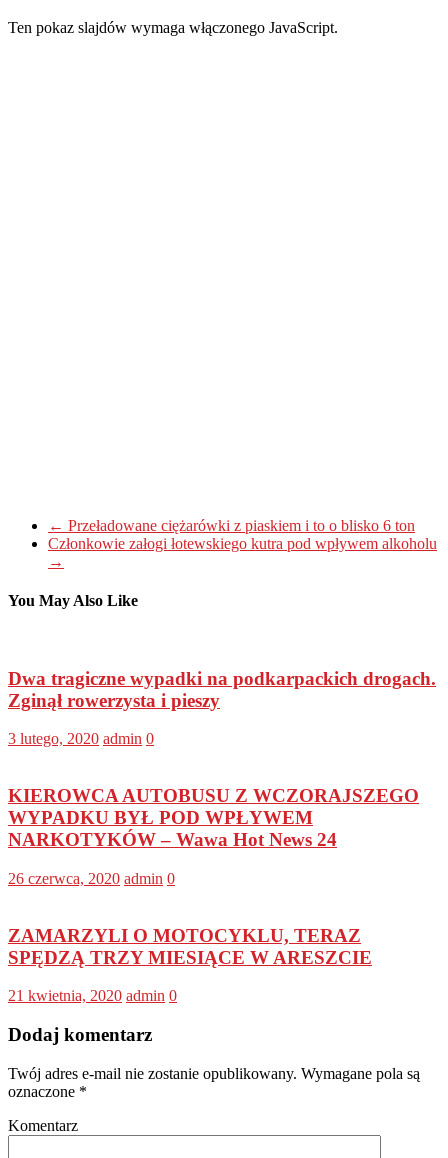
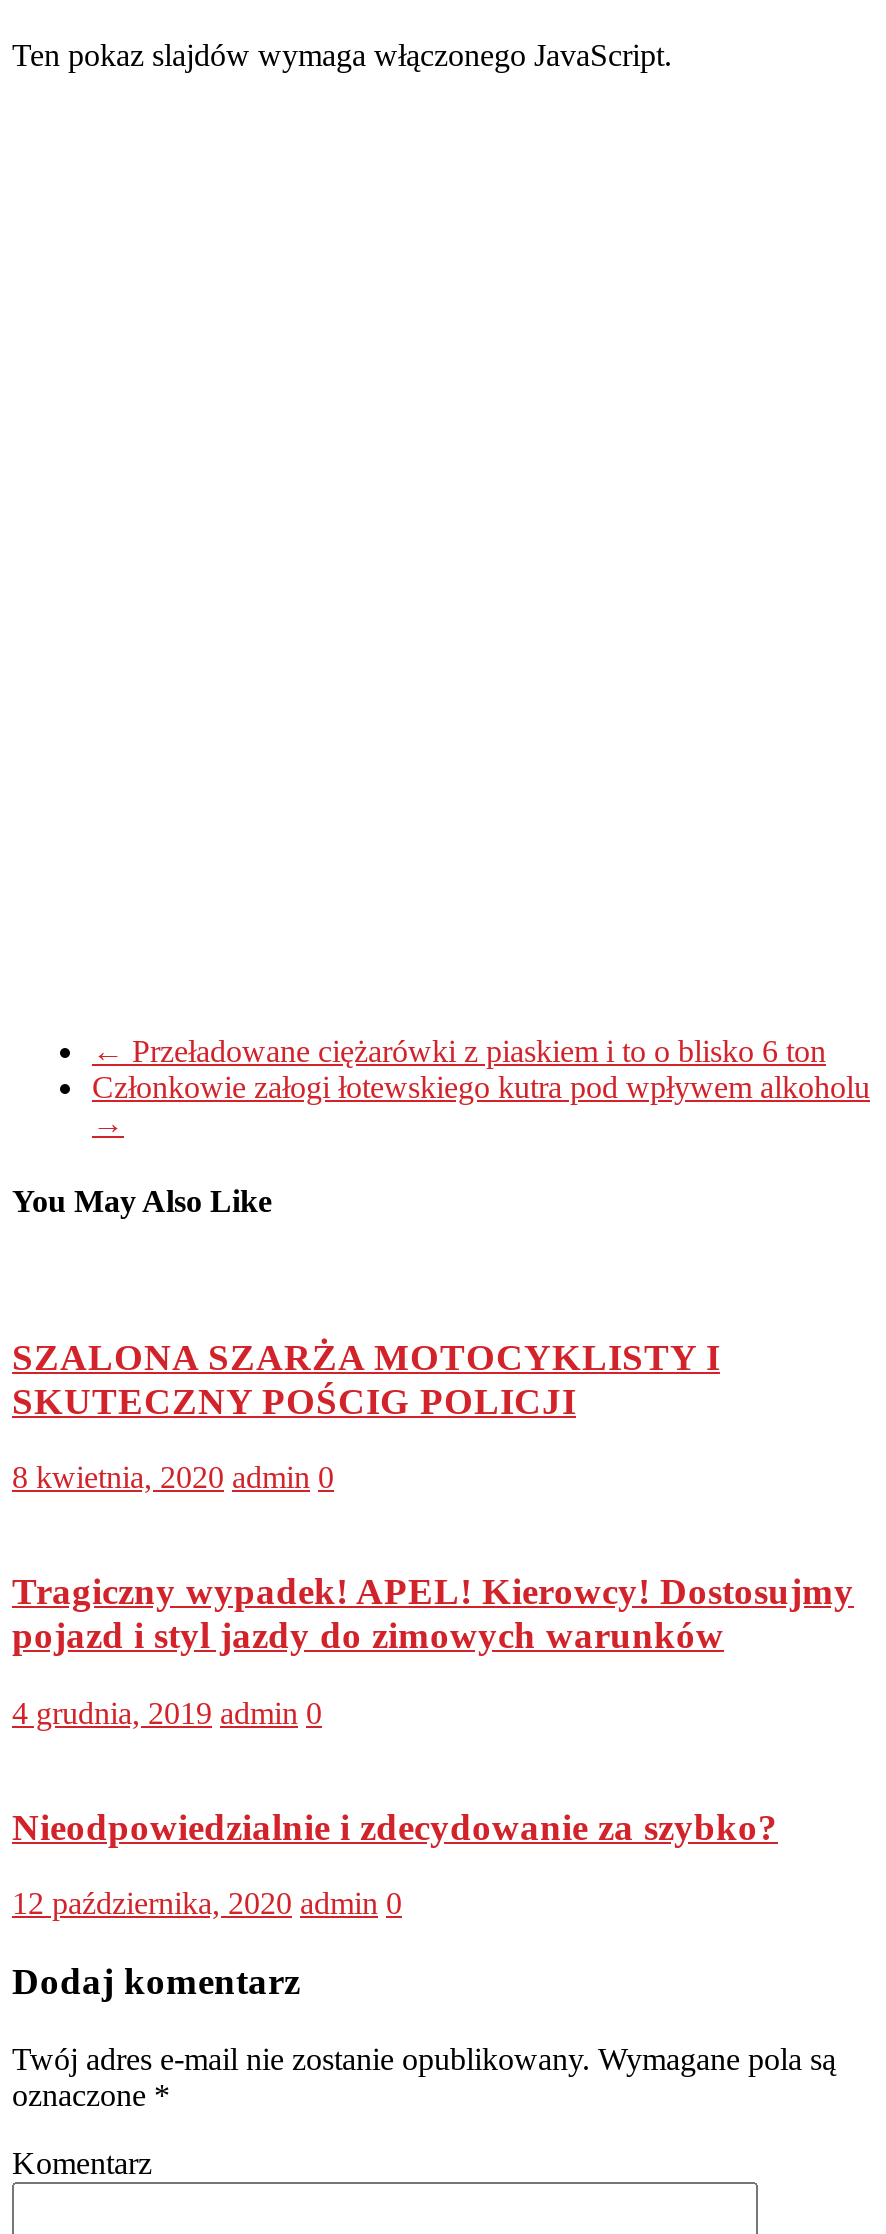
[8,668,436,711] Dwa tragiczne wypadki na podkarpackich drogach. | Zginął rowerzysta i pieszy -> [12,1336,720,1422] SZALONA SZARŻA MOTOCYKLISTY I | SKUTECZNY POŚCIG POLICJI
[8,730,154,747] 3 lutego, 2020 admin 0 -> [12,1461,334,1495] 8 kwietnia, 2020 admin 0
[8,785,419,850] KIEROWCA AUTOBUSU Z WCZORAJSZEGO | WYPADKU BYŁ POD WPŁYWEM | NARKOTYKÓW – Wawa Hot News 24 -> [12,1570,854,1656] Tragiczny wypadek! APEL! Kierowcy! Dostosujmy | pojazd i styl jazdy do zimowych warunków
[8,870,175,887] 26 czerwca, 2020 admin 0 -> [12,1696,322,1730] 4 grudnia, 2019 admin 0
[8,925,372,968] ZAMARZYLI O MOTOCYKLU, TERAZ | SPĘDZĄ TRZY MIESIĄCE W ARESZCIE -> [12,1805,778,1847] Nieodpowiedzialnie i zdecydowanie za szybko?
[8,987,177,1004] 21 kwietnia, 2020 admin 0 -> [12,1887,402,1921] 12 października, 2020 admin 0

